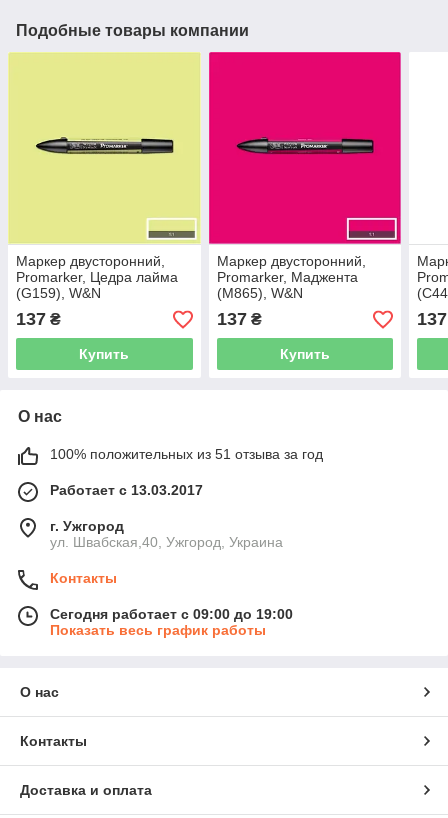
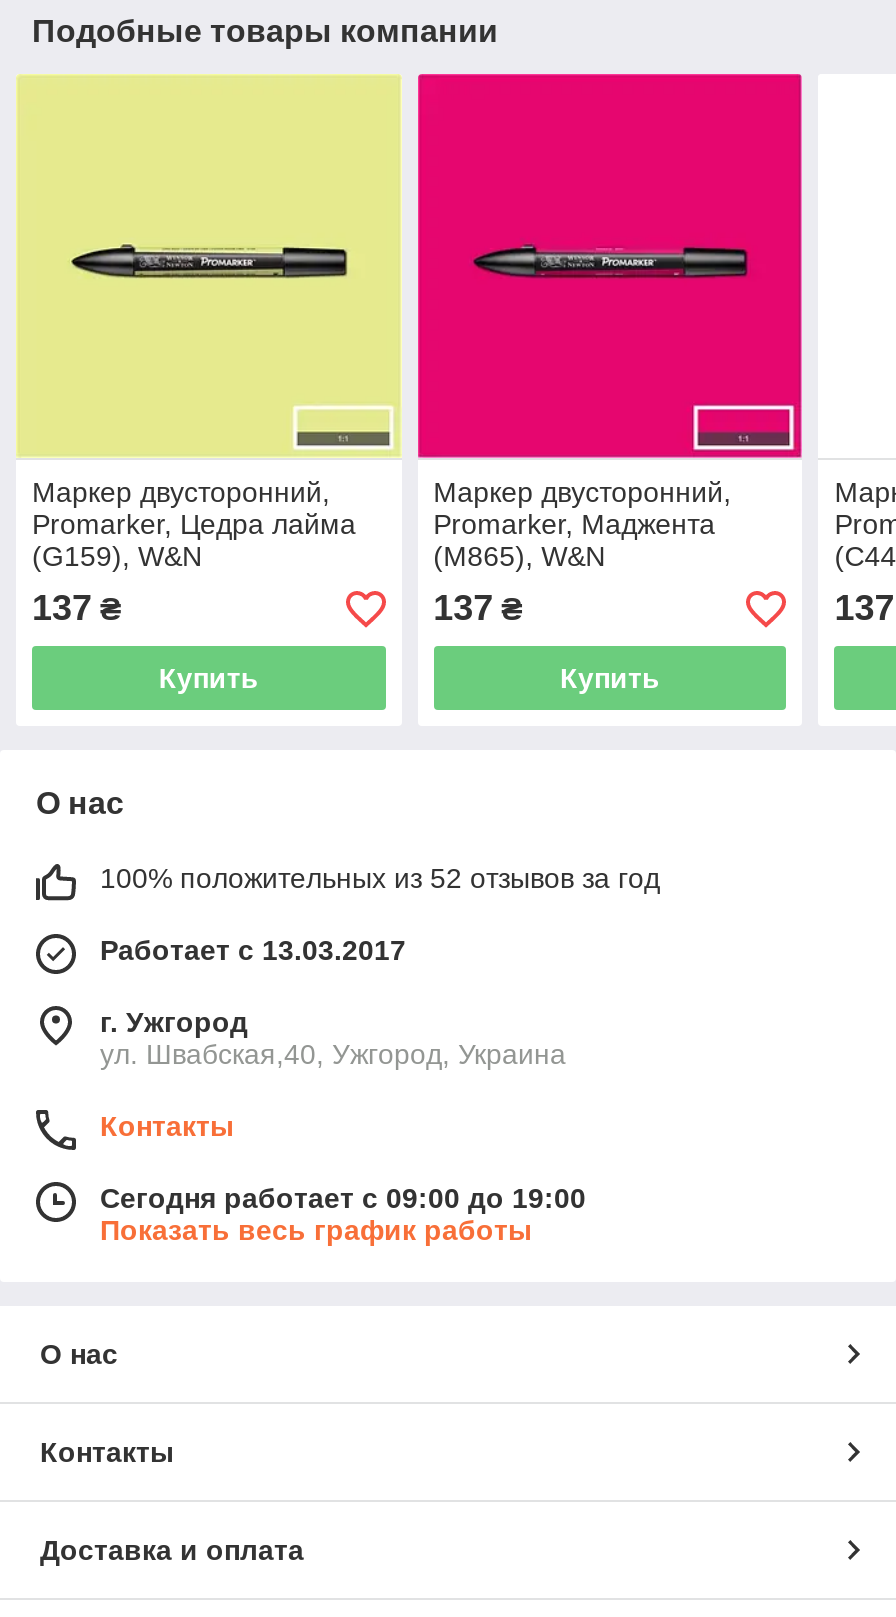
[50,446,323,462] 100% положительных из 51 отзыва за год -> [100,863,660,895] 100% положительных из 52 отзывов за год

